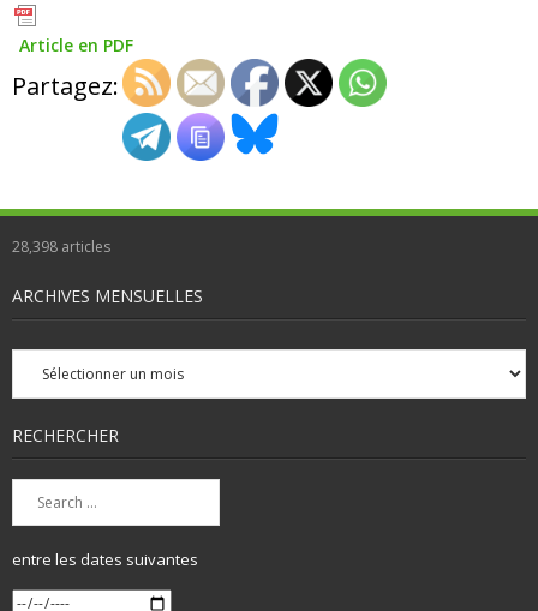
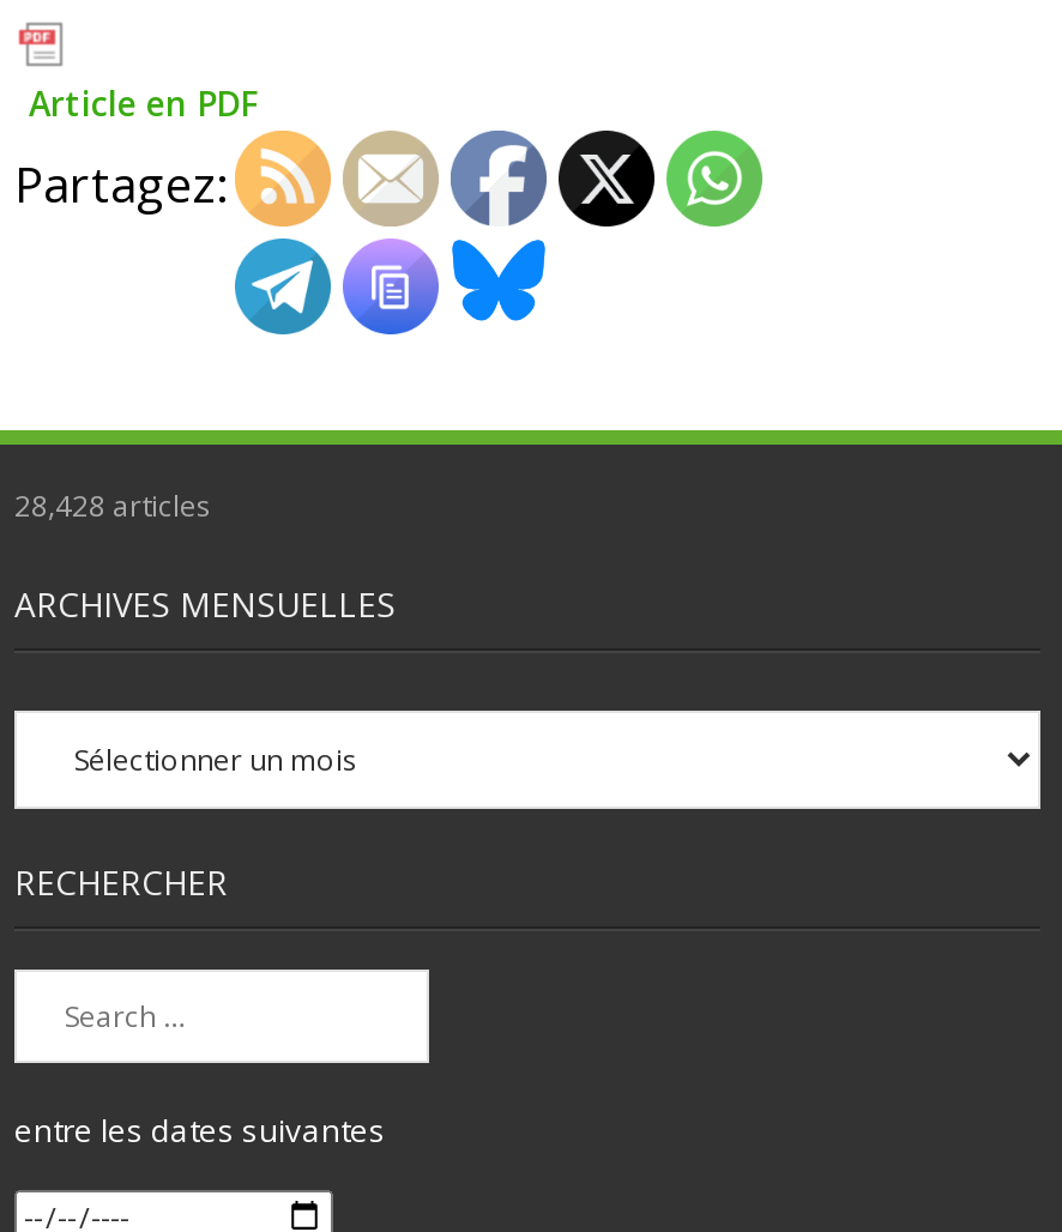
[12,236,110,257] 28,398 articles -> [14,485,211,526] 28,428 articles

